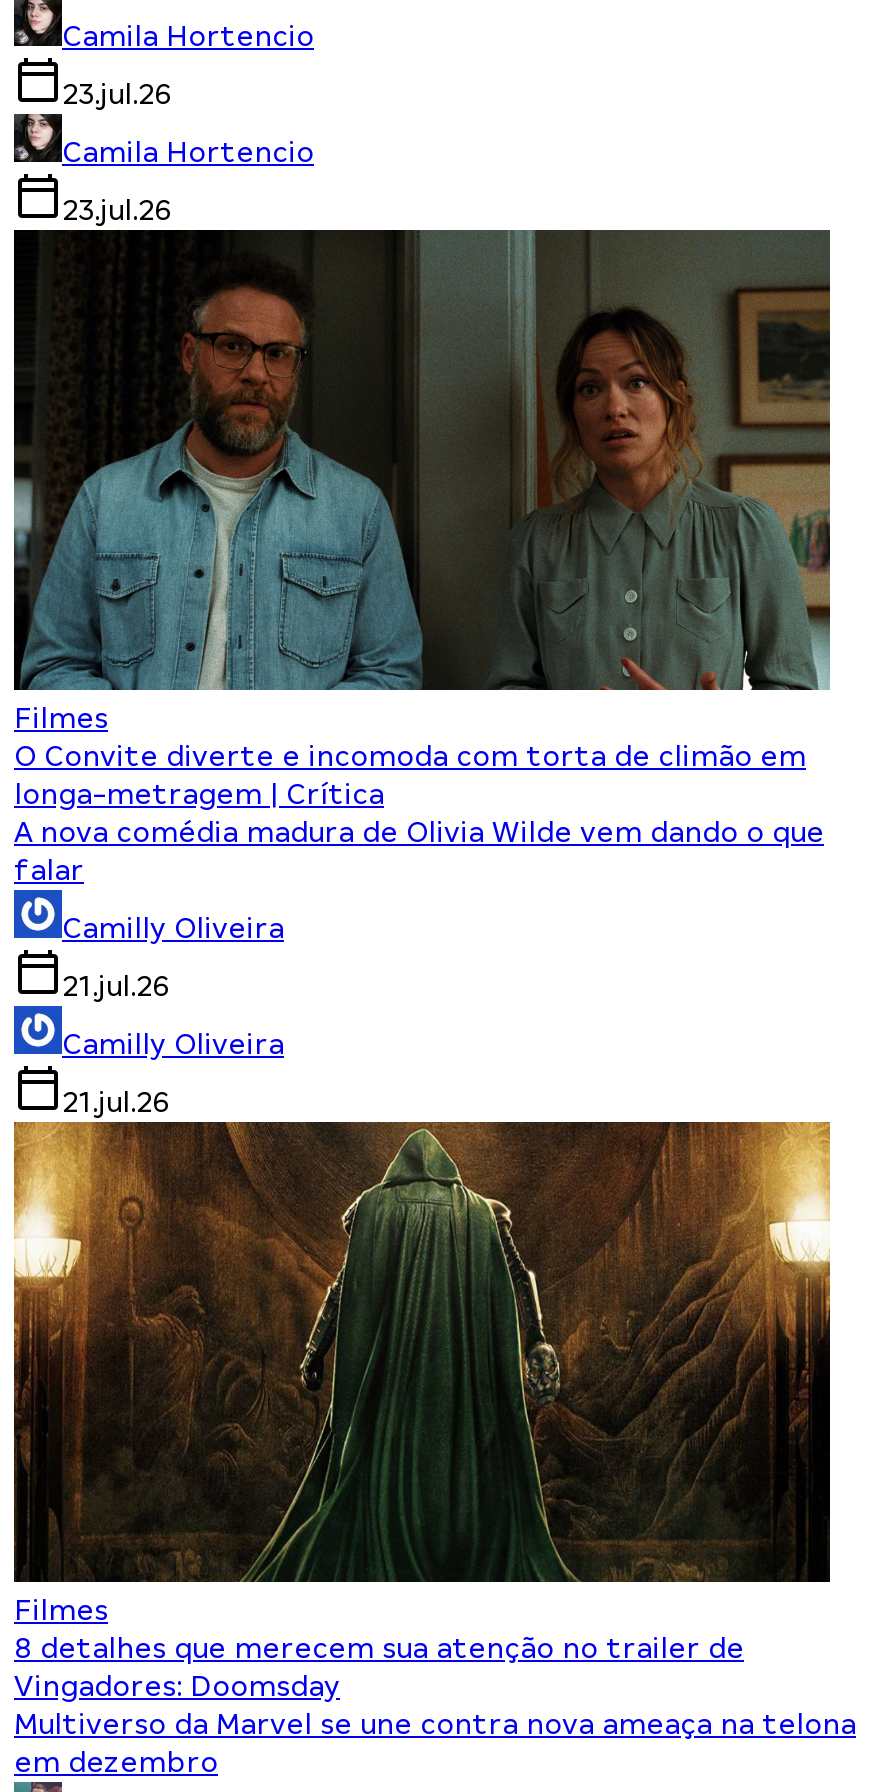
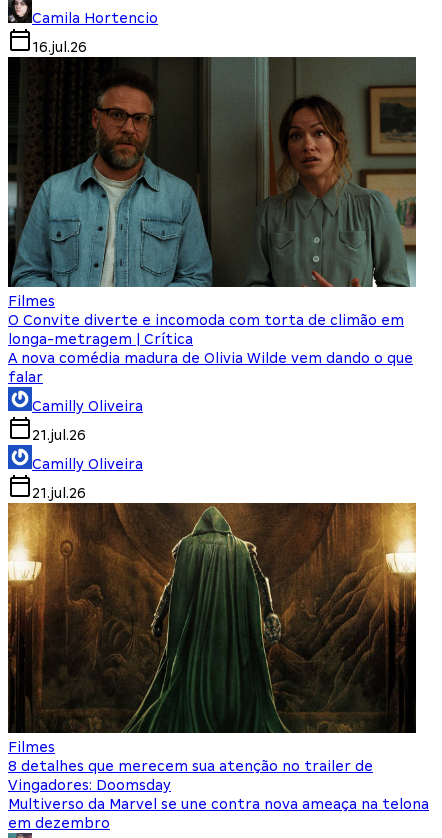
[62,78,314,226] 23.jul.26 | Camila Hortencio | 23.jul.26 -> [32,39,87,55] 16.jul.26

